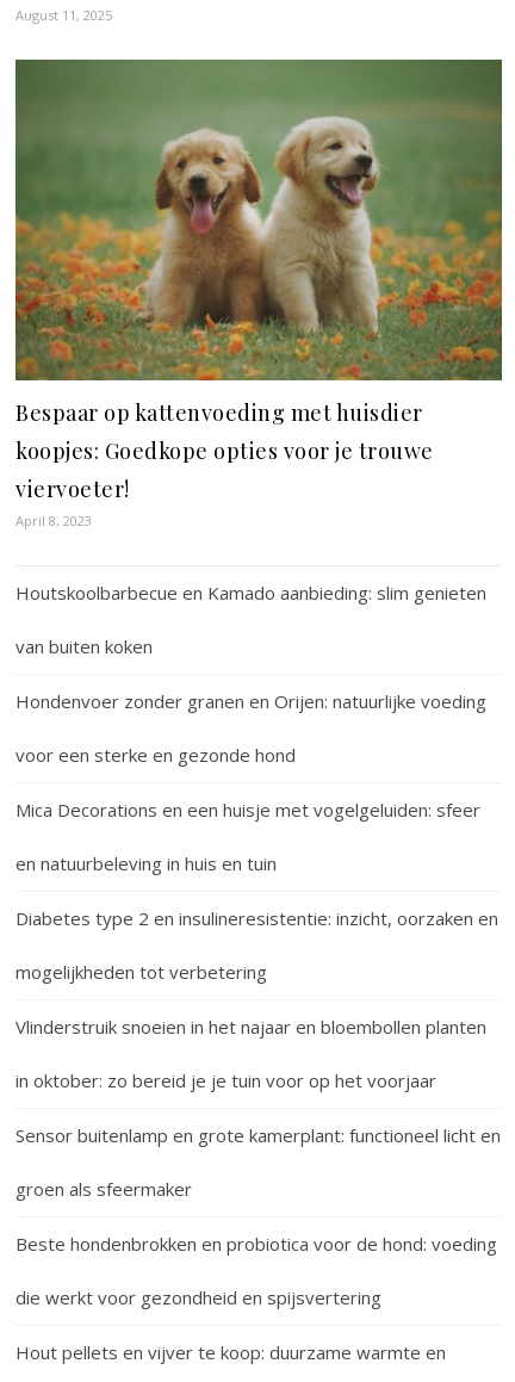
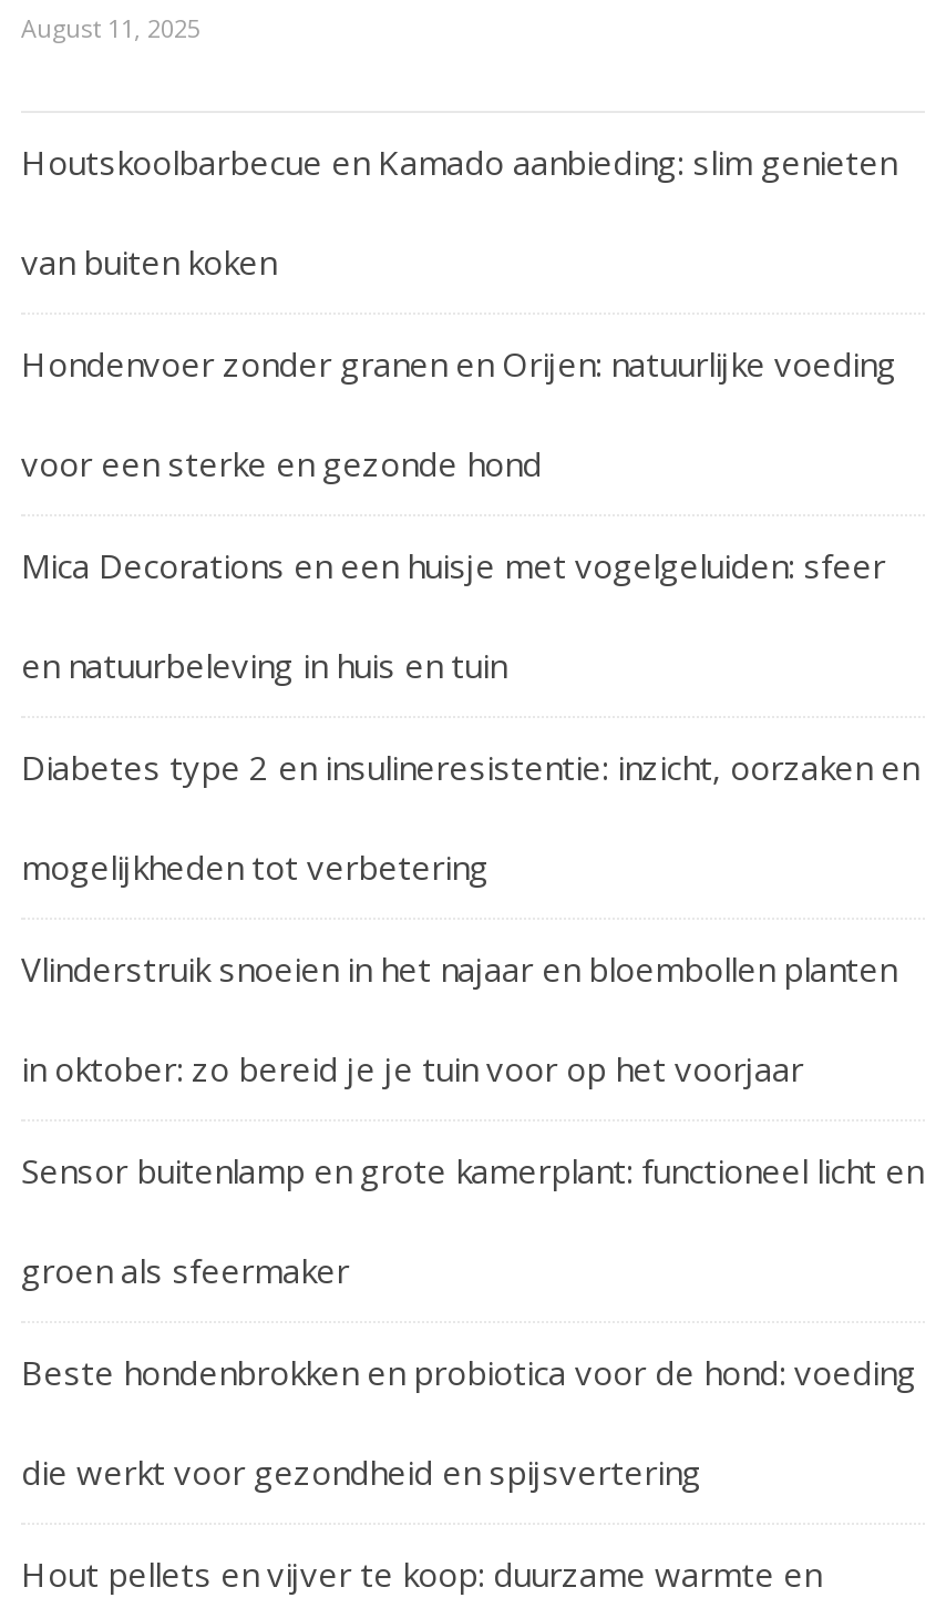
[14,58,503,529] [image] | Bespaar op kattenvoeding met huisdier | koopjes: Goedkope opties voor je trouwe | viervoeter! | April 8, 2023 -> none

